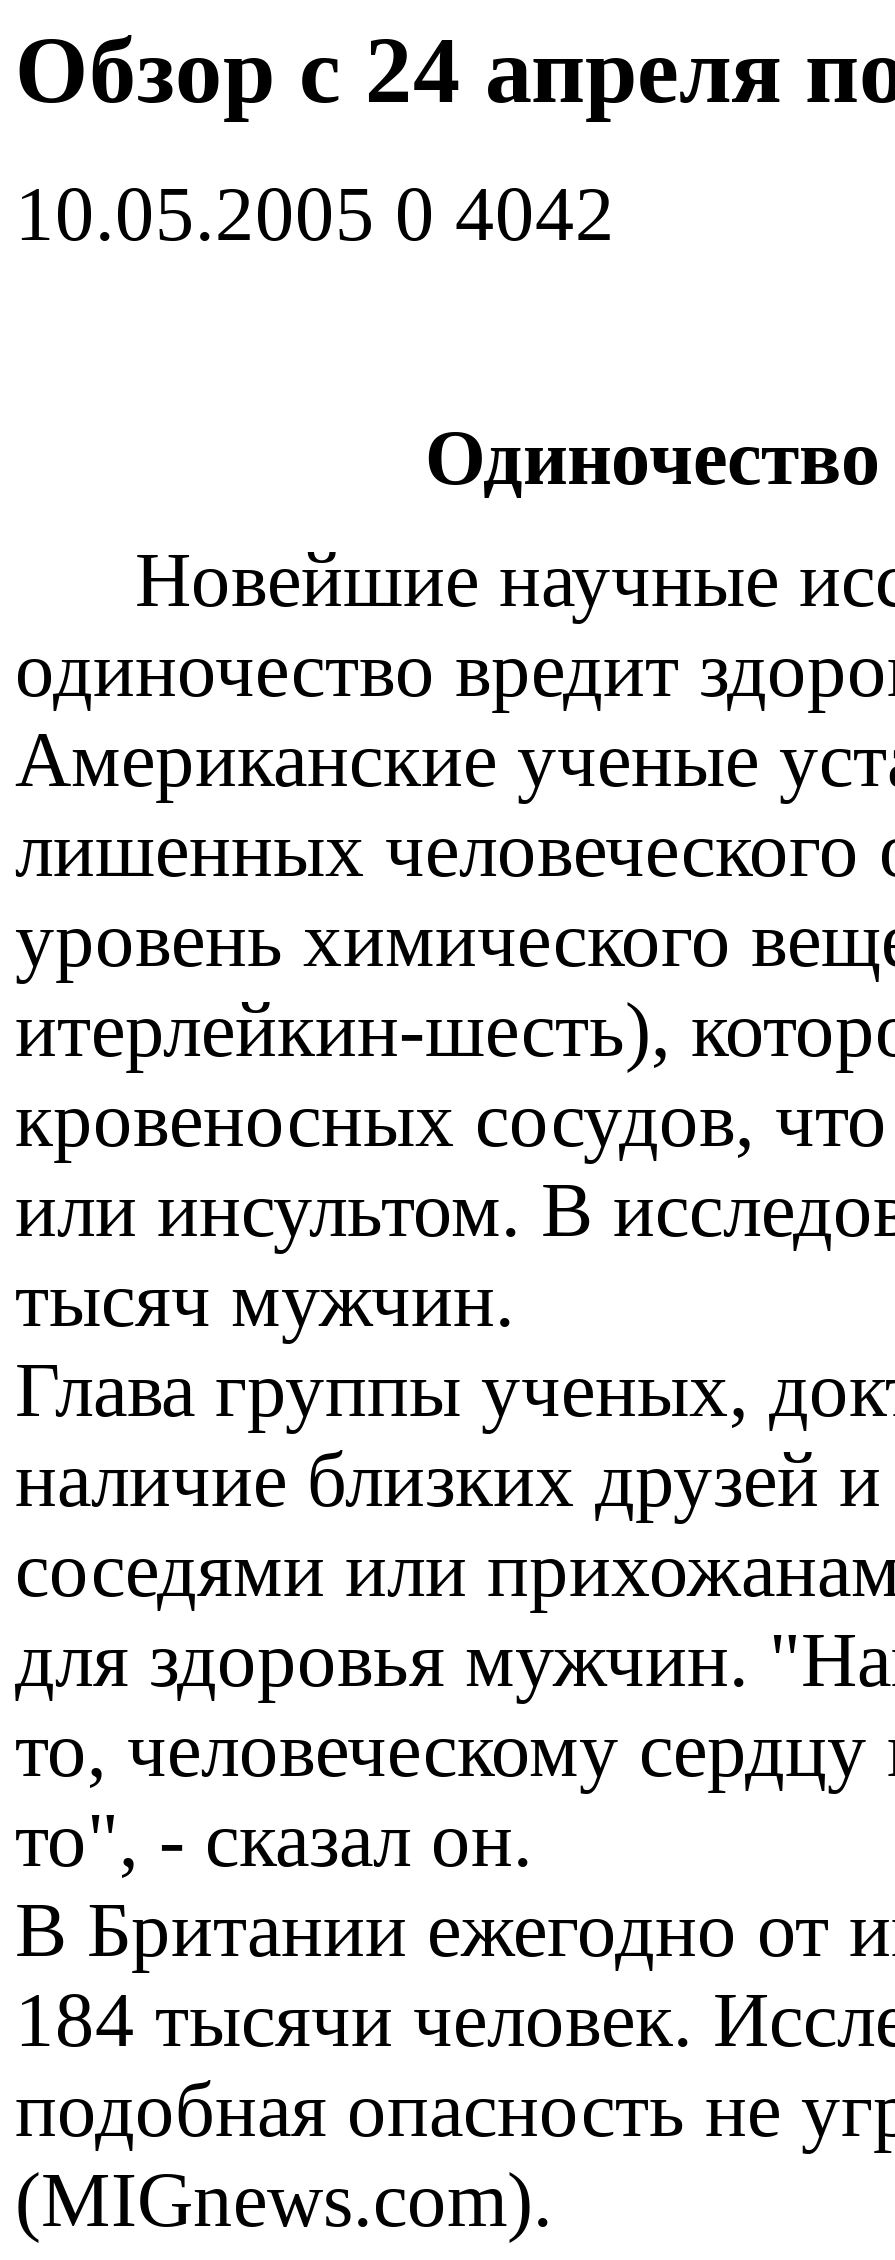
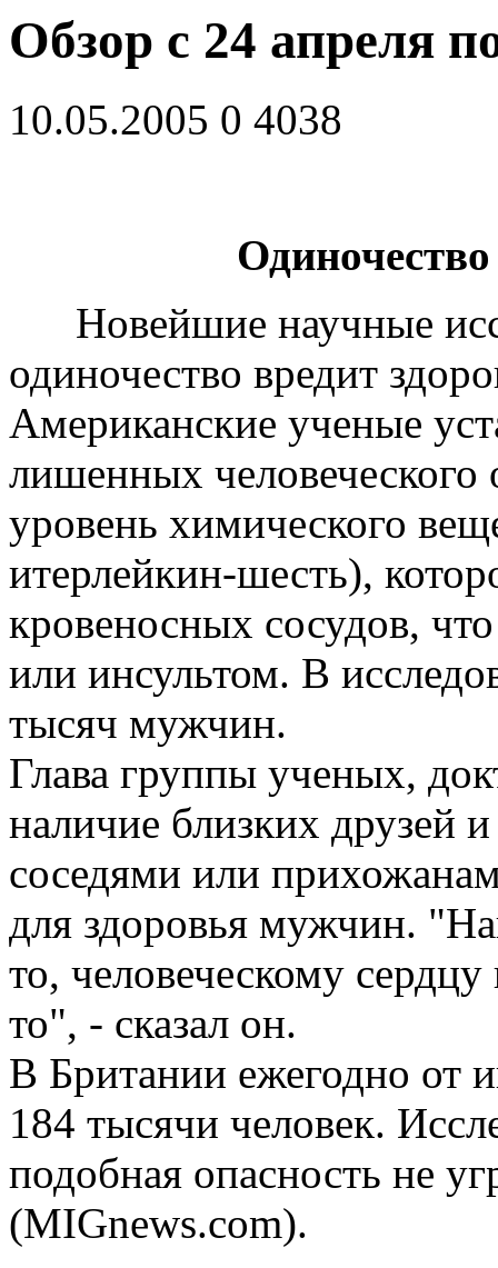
[15,170,615,256] 10.05.2005 0 4042 -> [9,95,342,143] 10.05.2005 0 4038

